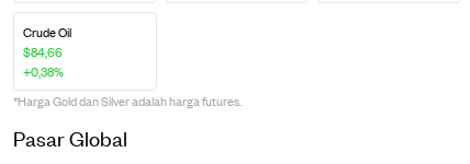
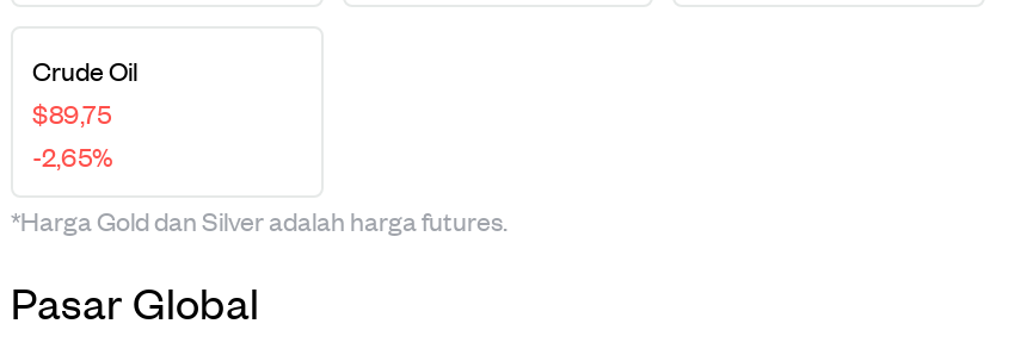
[23,42,63,61] $84,66 -> [32,91,111,133] $89,75
[23,61,64,81] +0,38% -> [32,133,113,176] -2,65%

